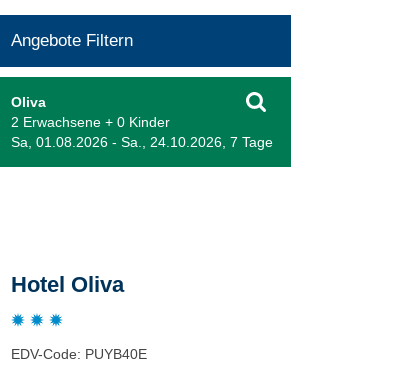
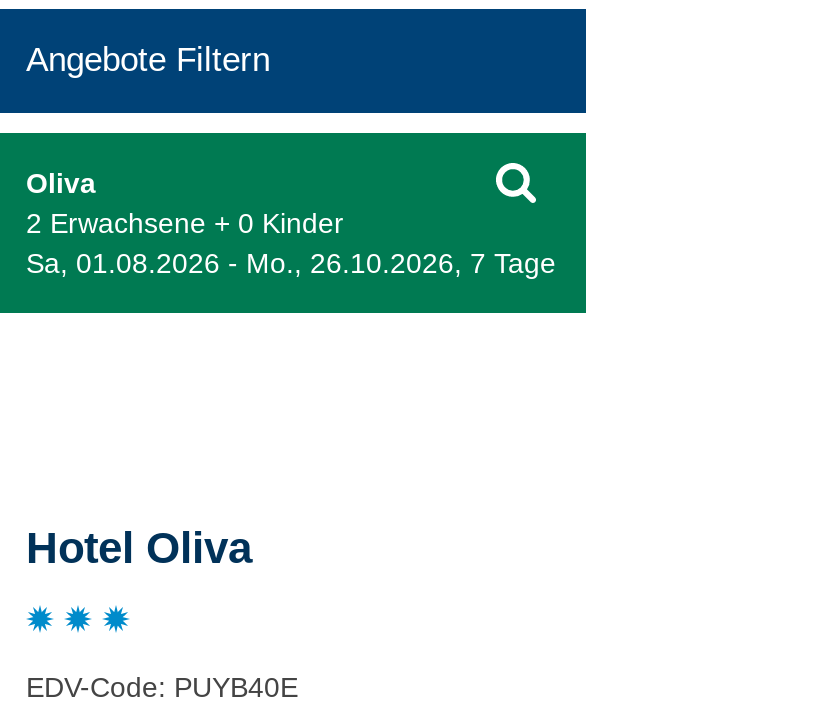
[11,134,273,150] Sa, 01.08.2026 - Sa., 24.10.2026, 7 Tage -> [26,247,556,279] Sa, 01.08.2026 - Mo., 26.10.2026, 7 Tage

